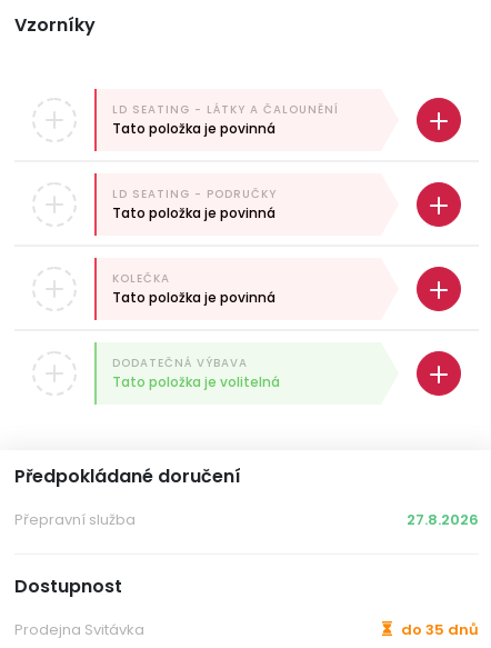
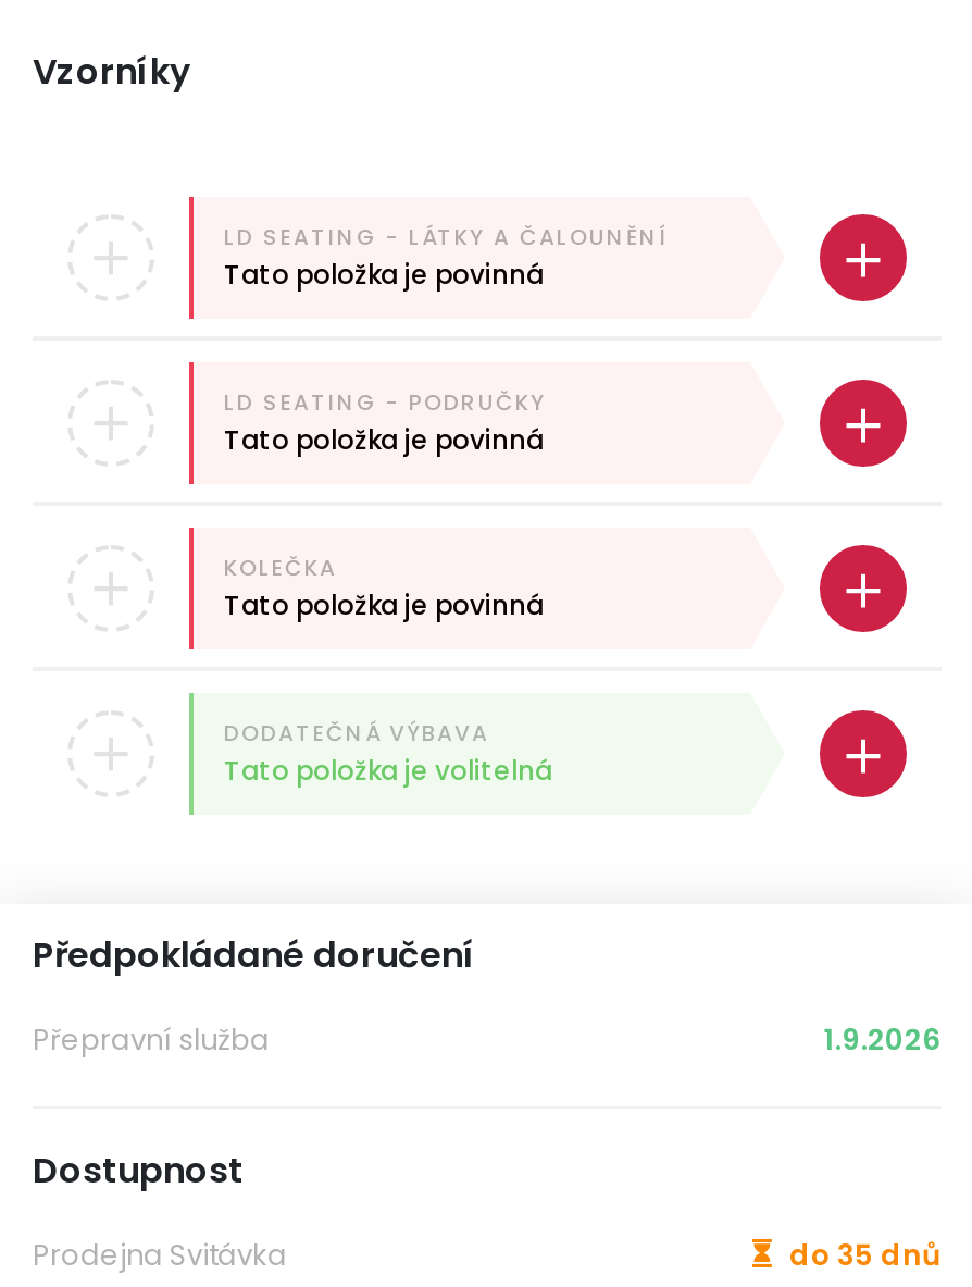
[407,509,479,530] 27.8.2026 -> [824,1019,942,1061] 1.9.2026

